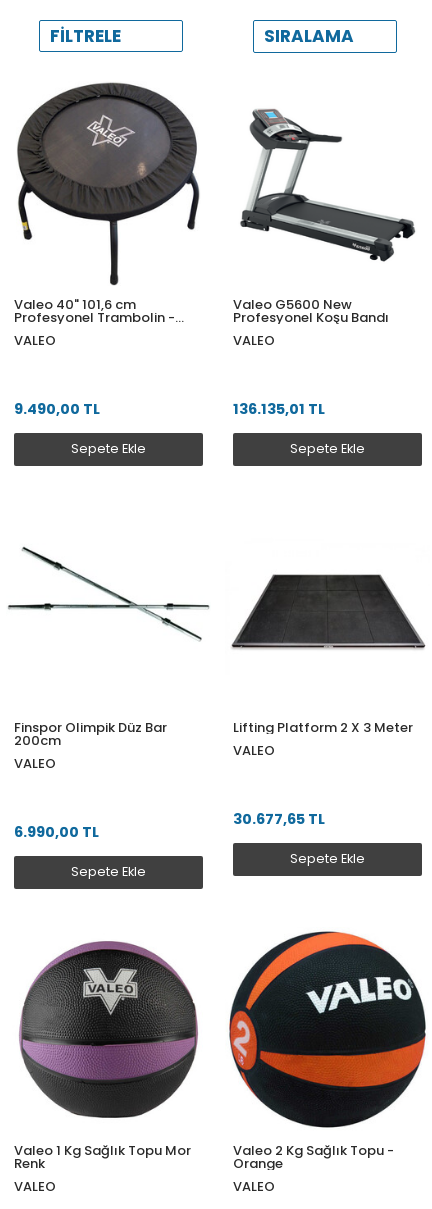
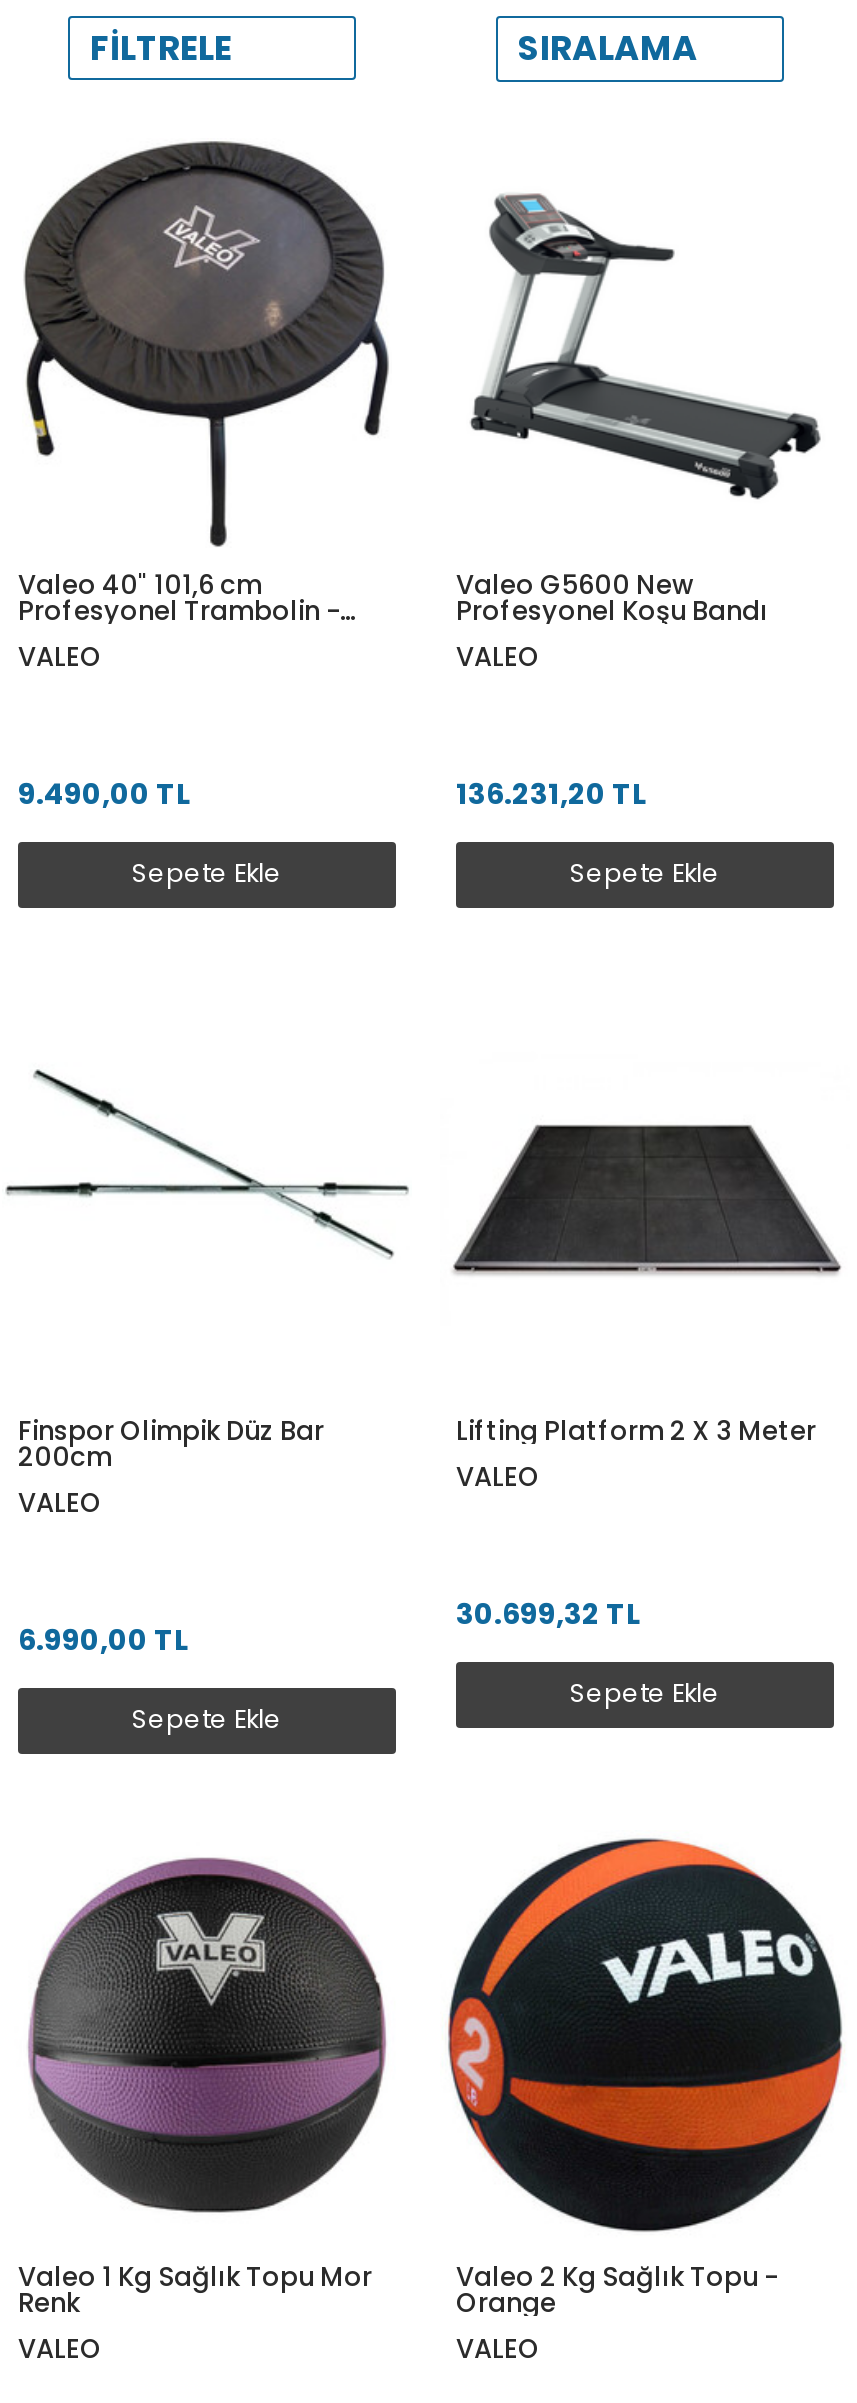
[233,399,325,419] 136.135,01 TL -> [456,774,646,814] 136.231,20 TL
[233,809,325,829] 30.677,65 TL -> [456,1594,640,1634] 30.699,32 TL

